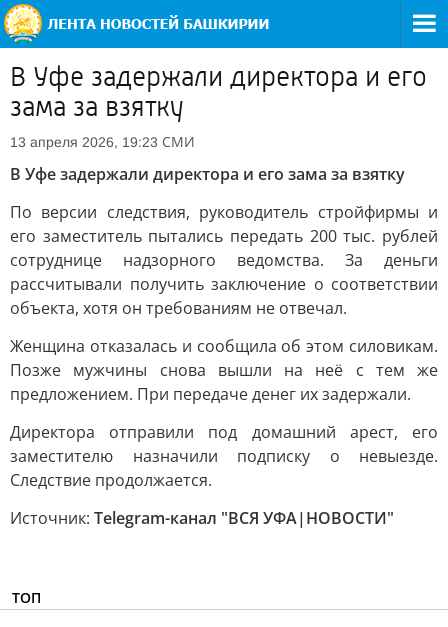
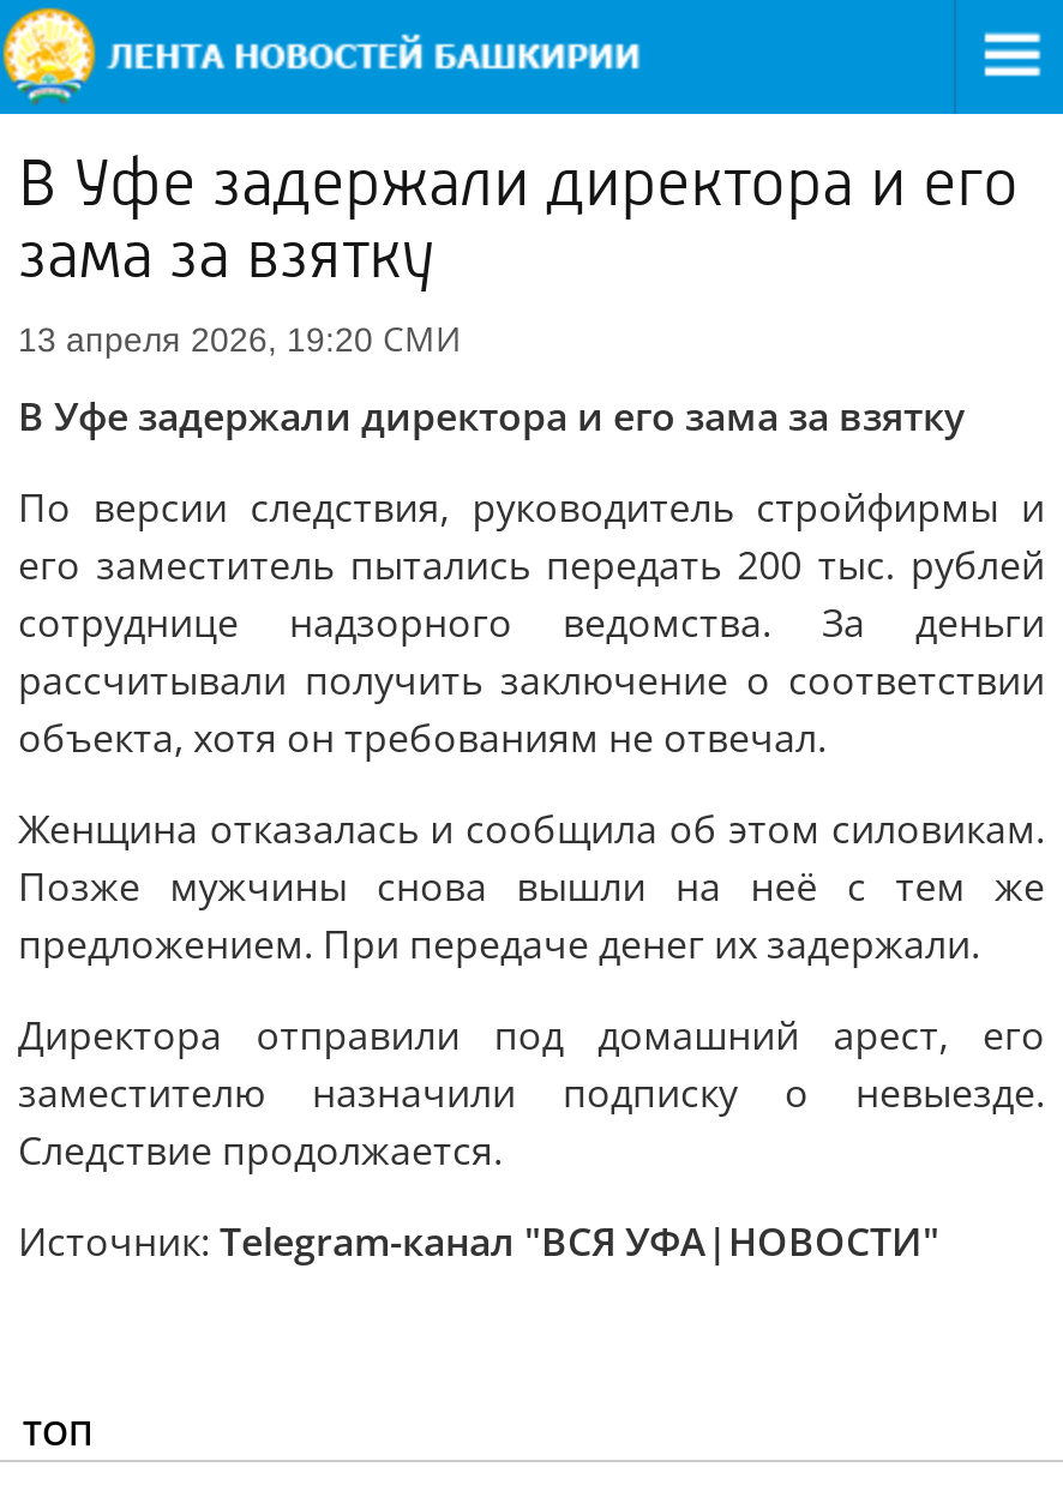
[10,132,195,151] 13 апреля 2026, 19:23 СМИ -> [18,315,462,361] 13 апреля 2026, 19:20 СМИ

